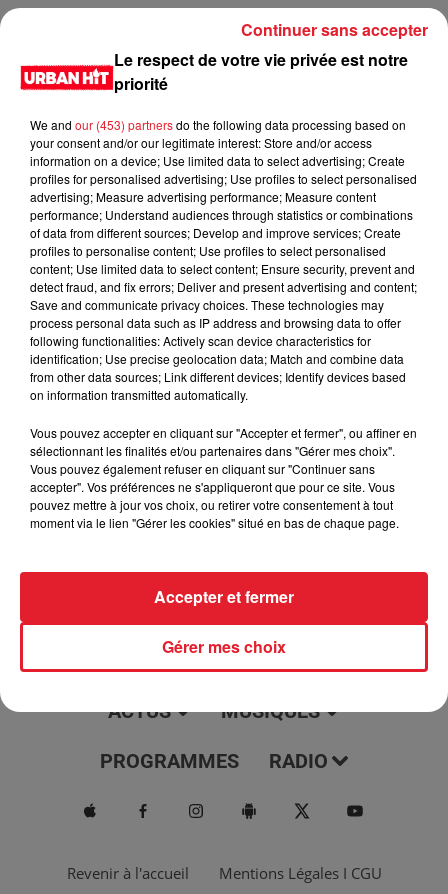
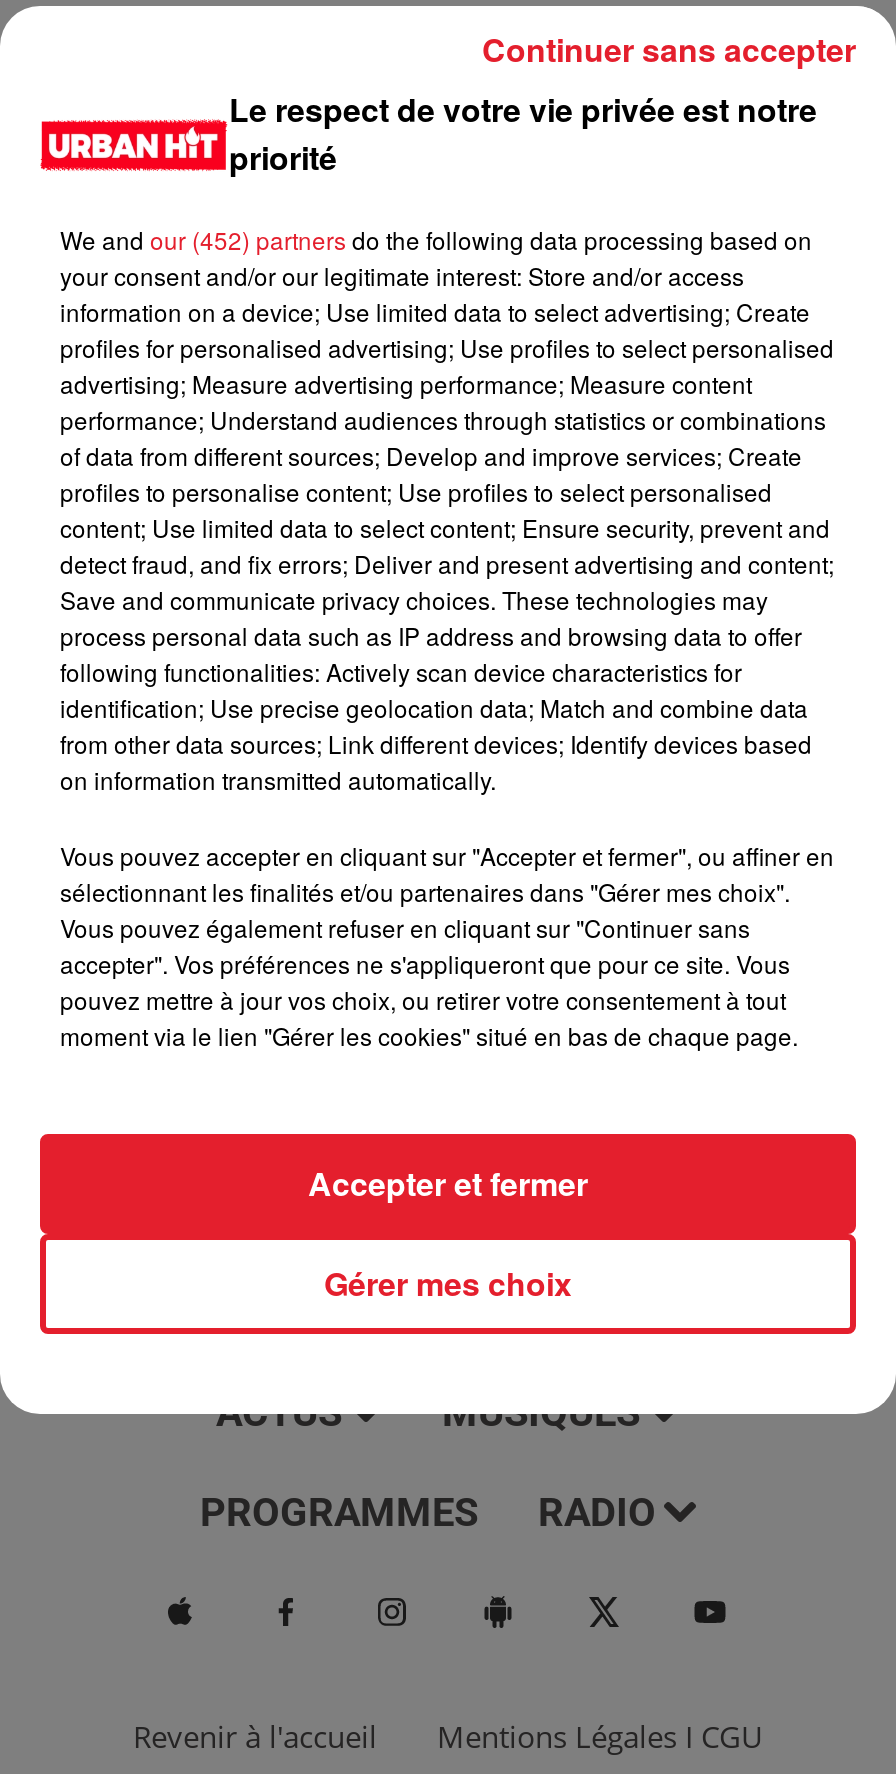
[30,116,406,133] We and our (453) partners do the following data processing based on -> [60,222,812,256] We and our (452) partners do the following data processing based on

